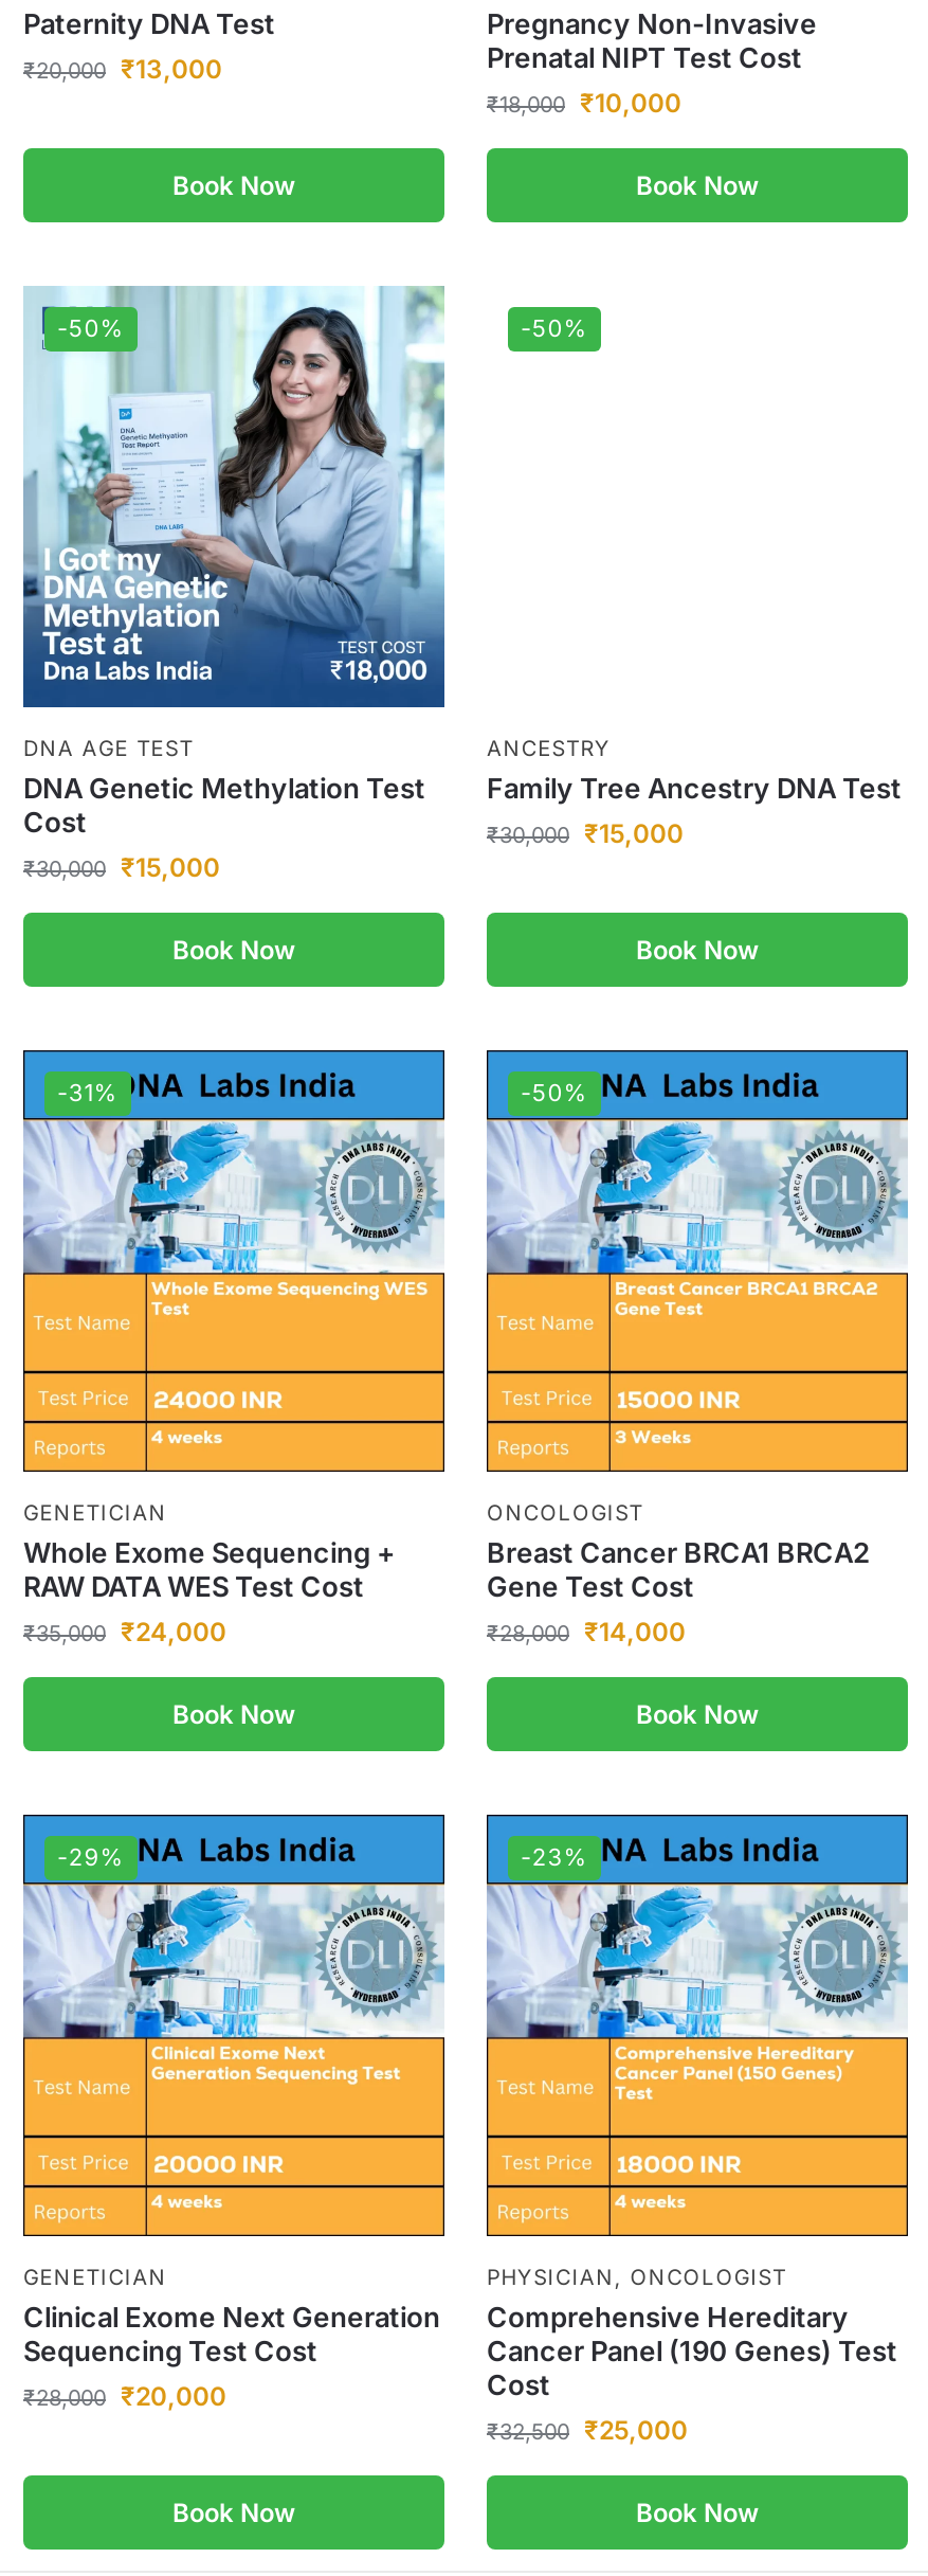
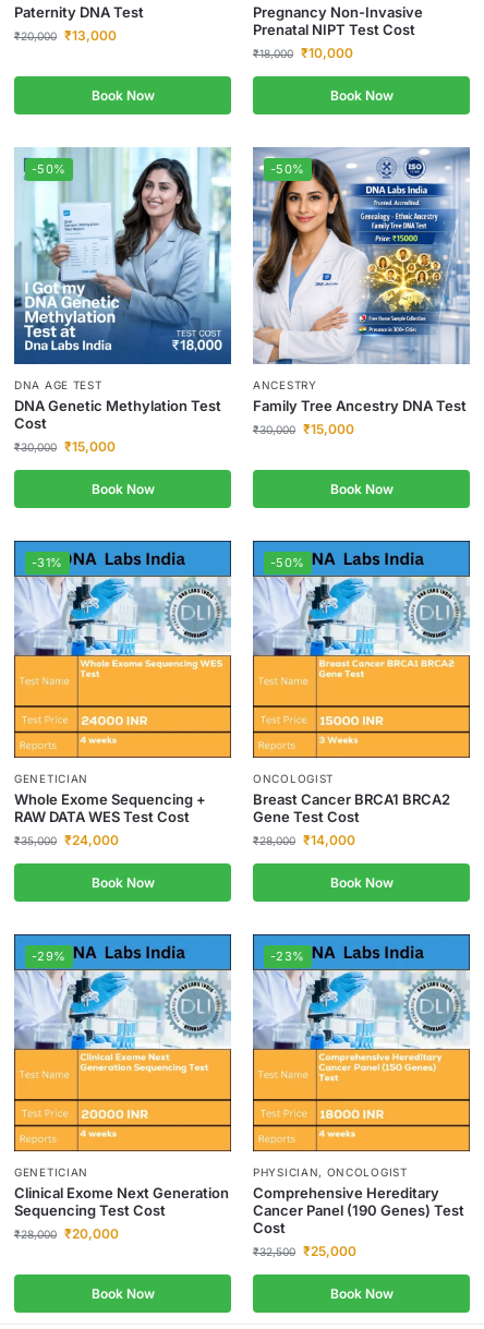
none -> [252,146,471,365] [image]

